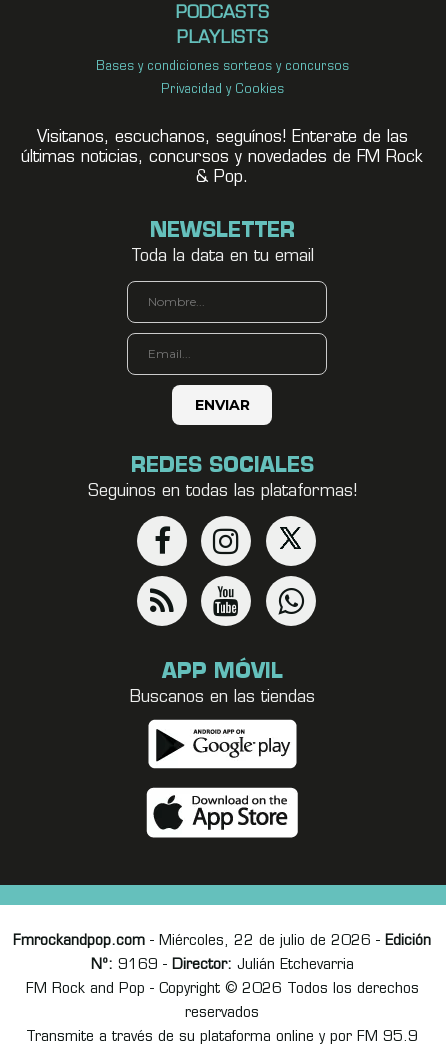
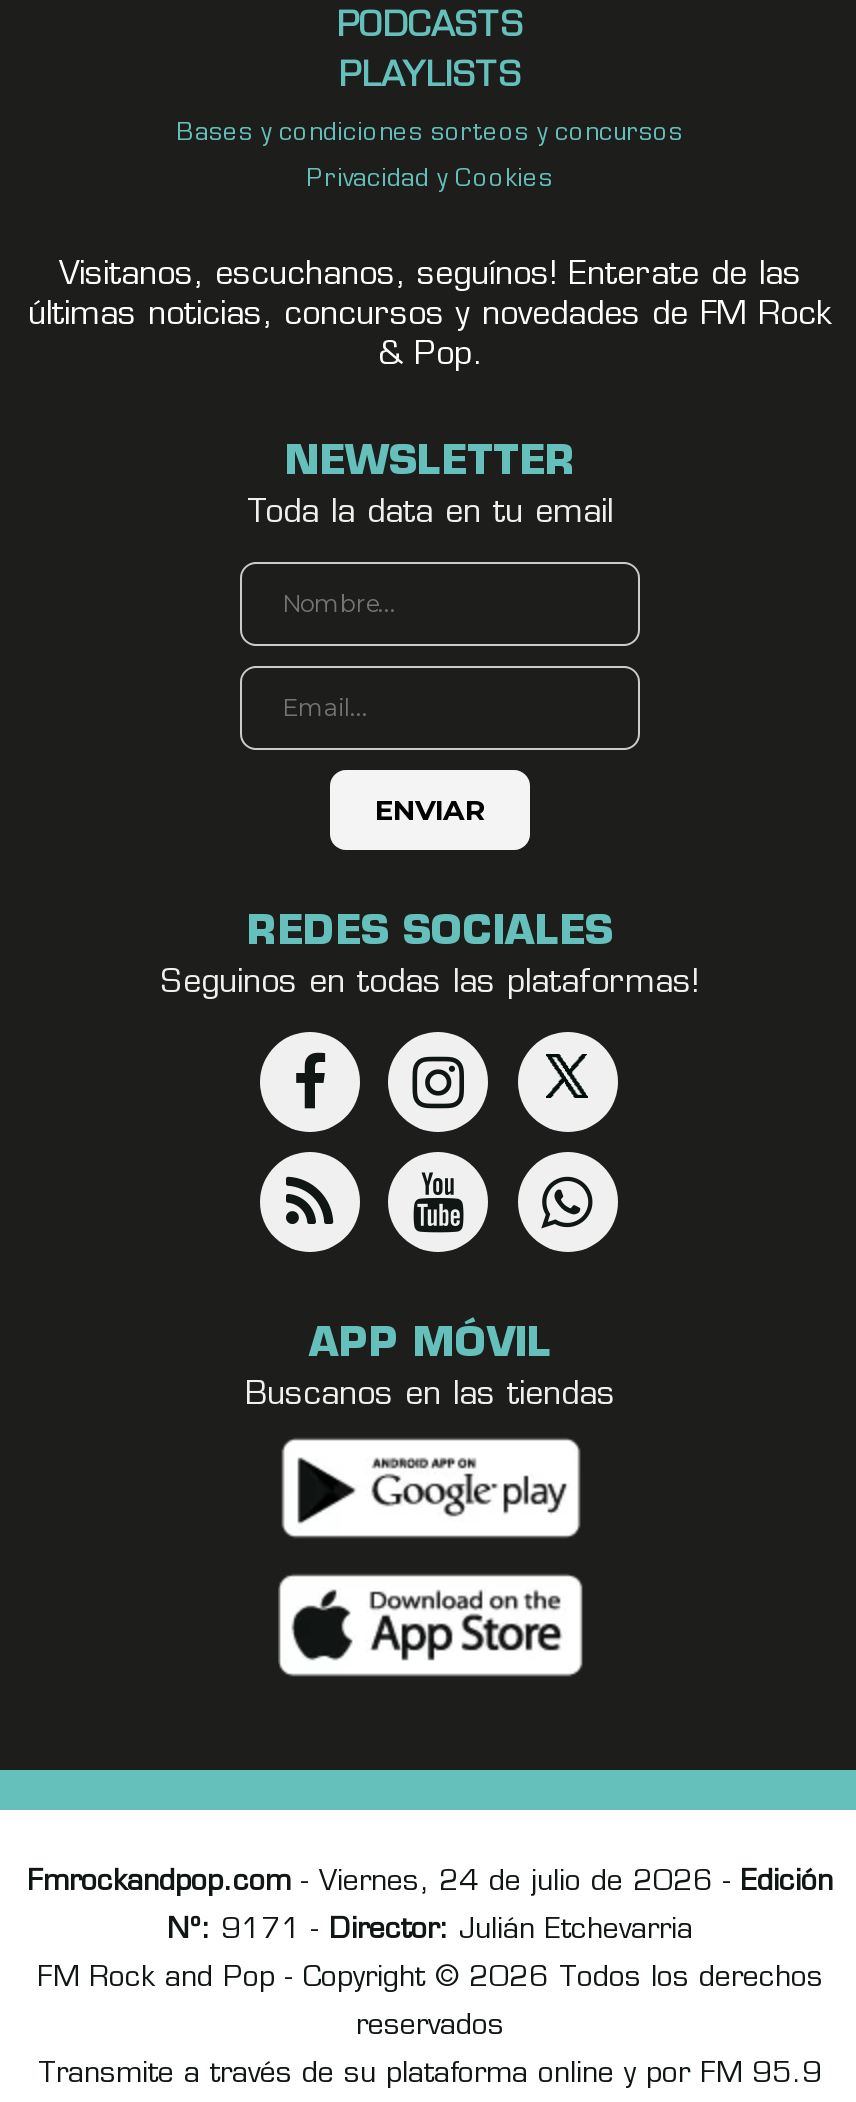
[13,934,431,949] Fmrockandpop.com - Miércoles, 22 de julio de 2026 - Edición -> [27,1868,833,1898] Fmrockandpop.com - Viernes, 24 de julio de 2026 - Edición
[90,958,353,973] Nº: 9169 - Director: Julián Etchevarria -> [167,1916,693,1946] Nº: 9171 - Director: Julián Etchevarria

